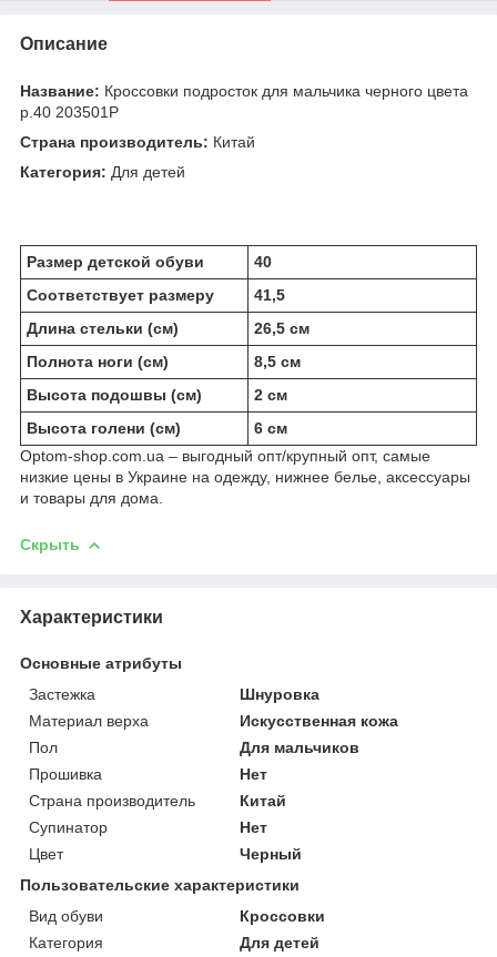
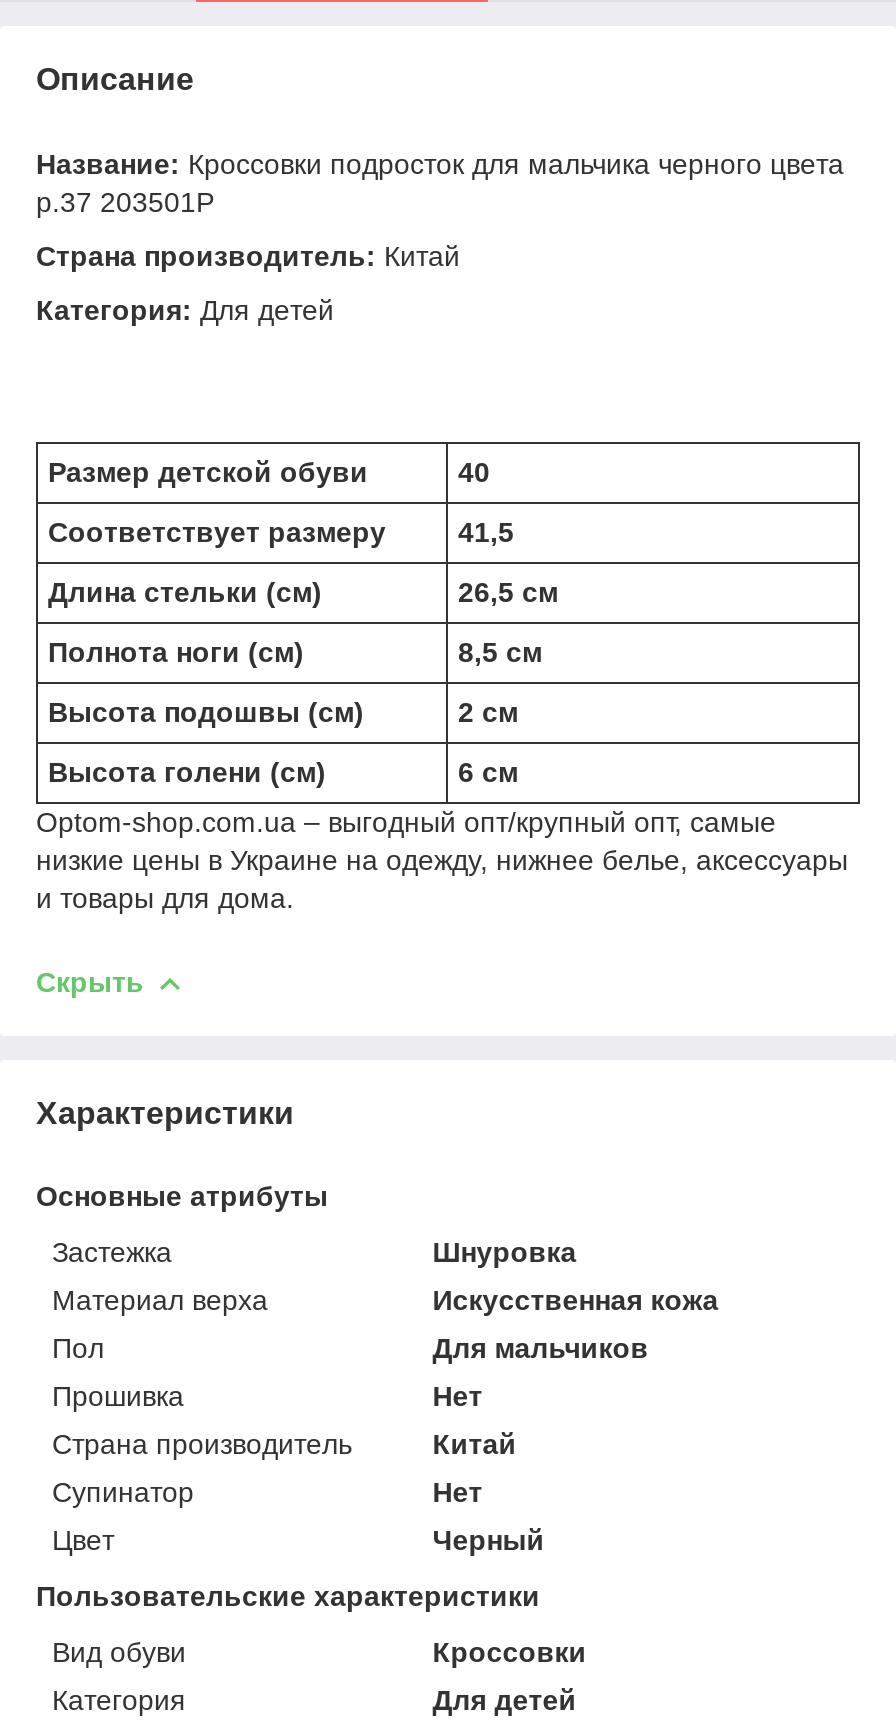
[20,103,119,121] р.40 203501P -> [36,186,214,218] р.37 203501P

